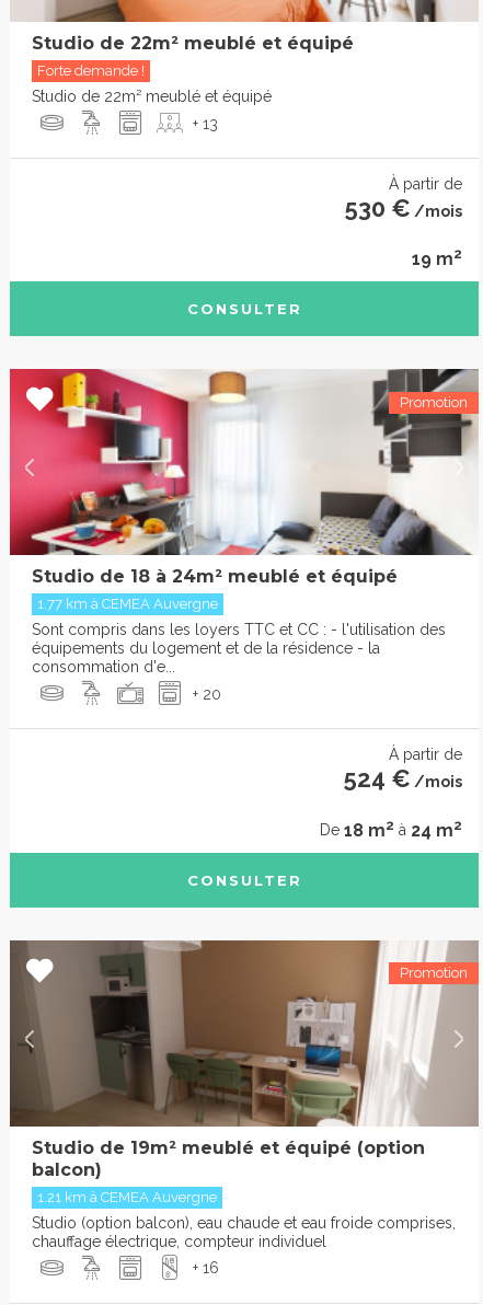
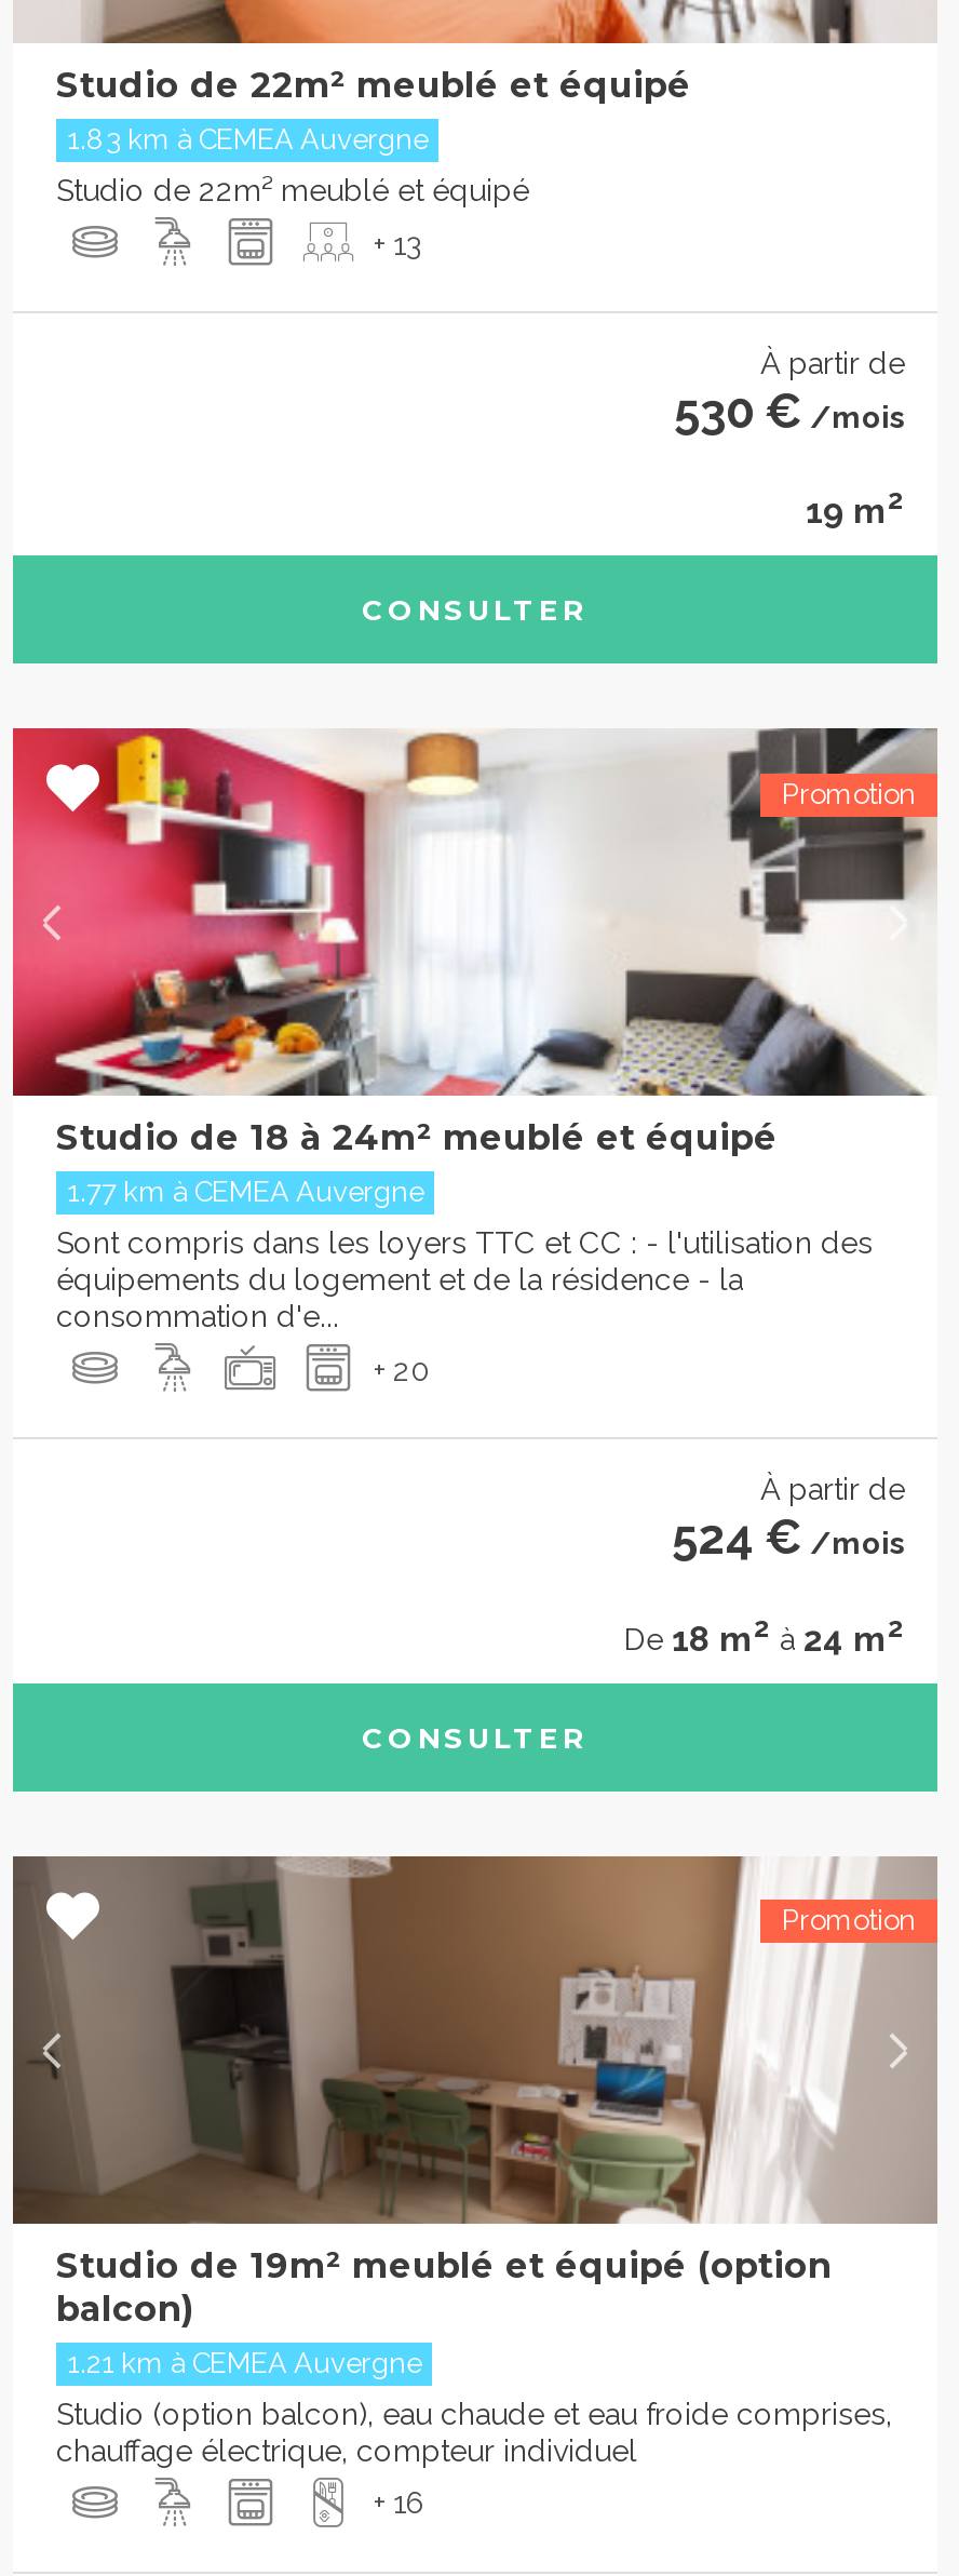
[37,63,145,79] Forte demande ! -> [67,123,428,156] 1.83 km à CEMEA Auvergne

